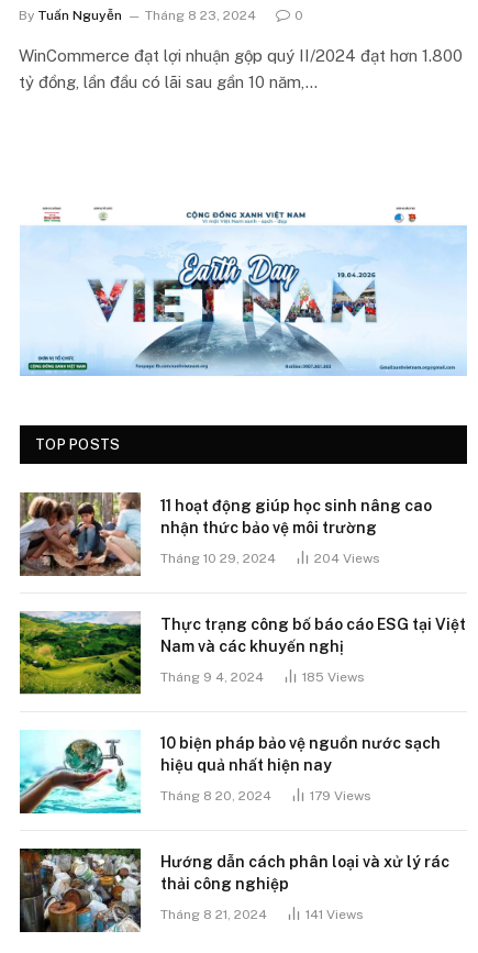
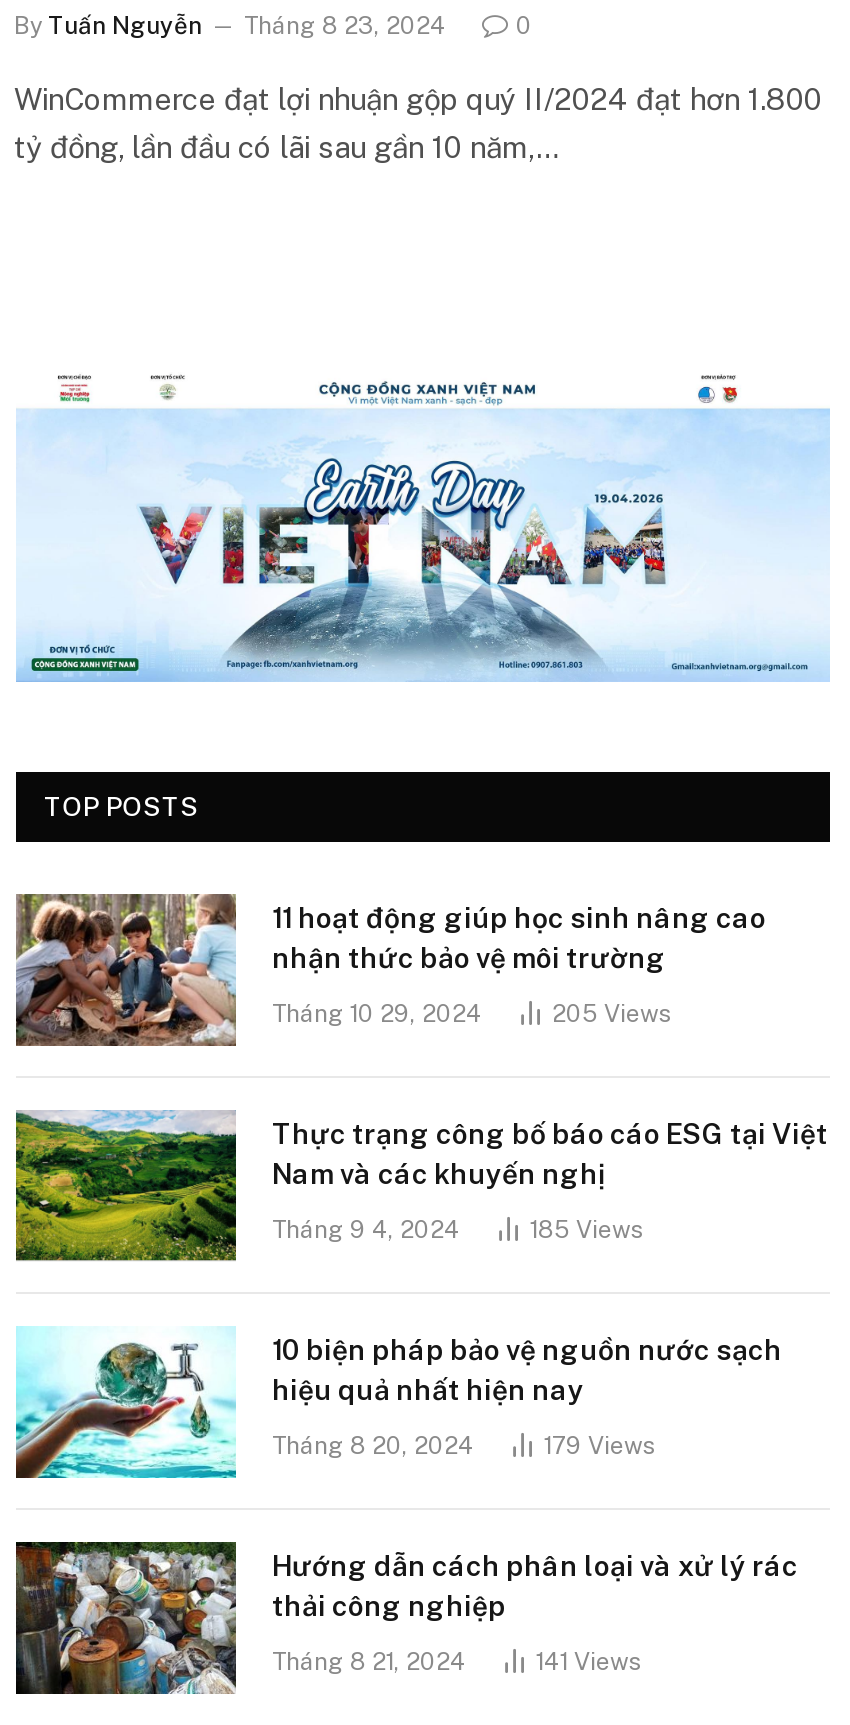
[314,551,380,567] 204 Views -> [552,1001,672,1029] 205 Views

